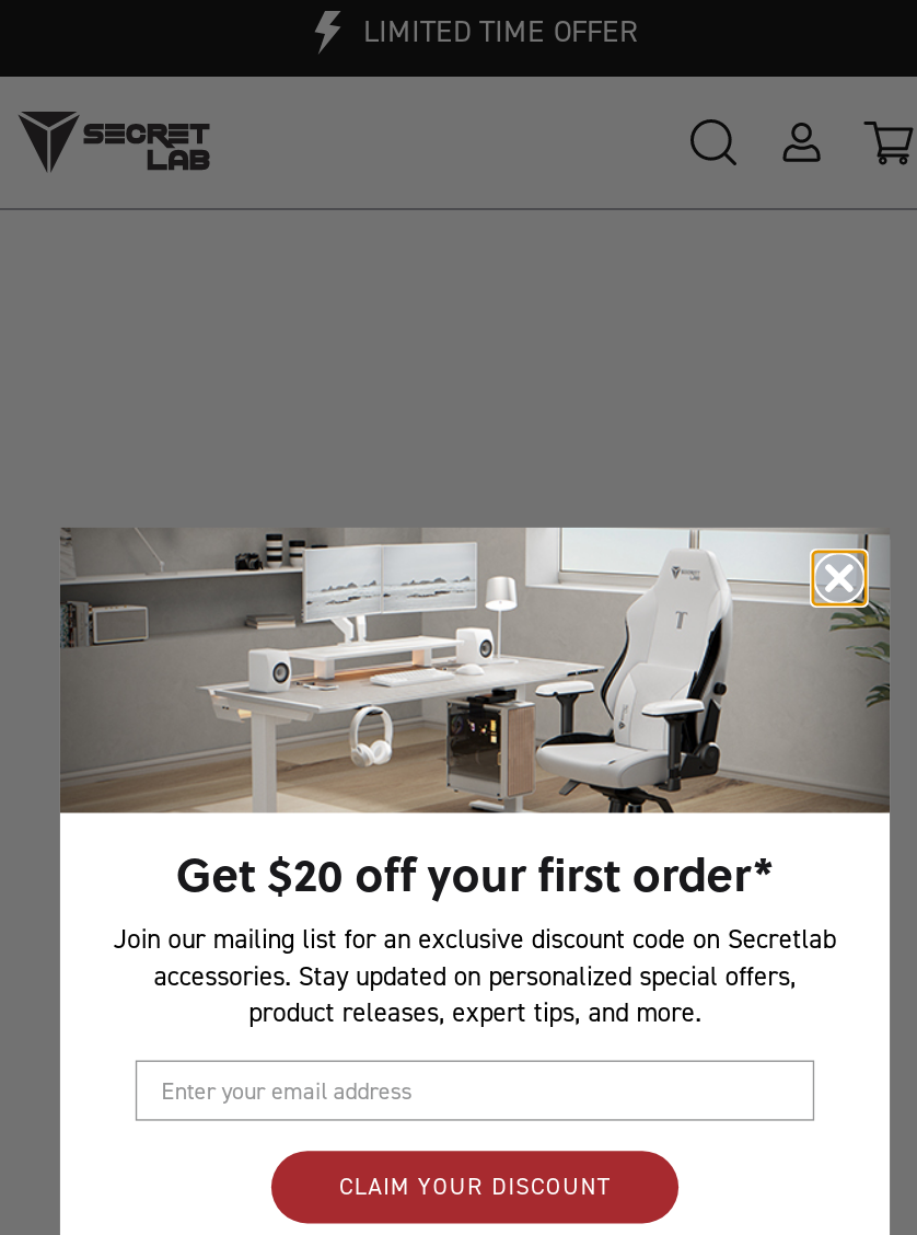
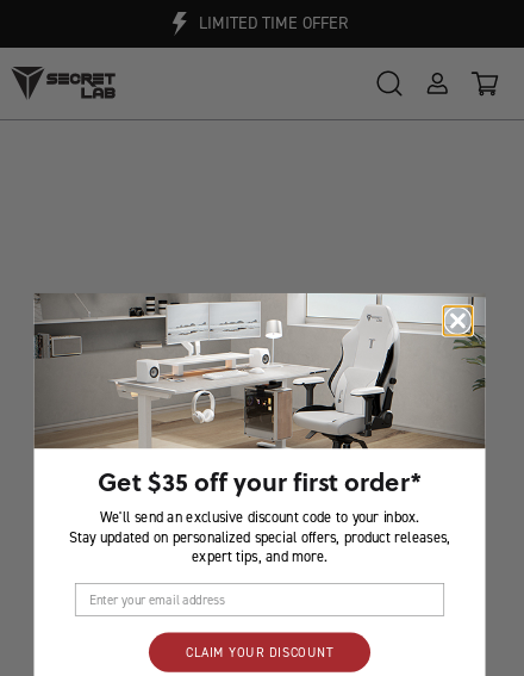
[114,841,836,1031] Get $20 off your first order* | Join our mailing list for an exclusive discount code on Secretlab | accessories. Stay updated on personalized special offers, | product releases, expert tips, and more. -> [69,464,450,568] Get $35 off your first order* | We'll send an exclusive discount code to your inbox. | Stay updated on personalized special offers, product releases, | expert tips, and more.

